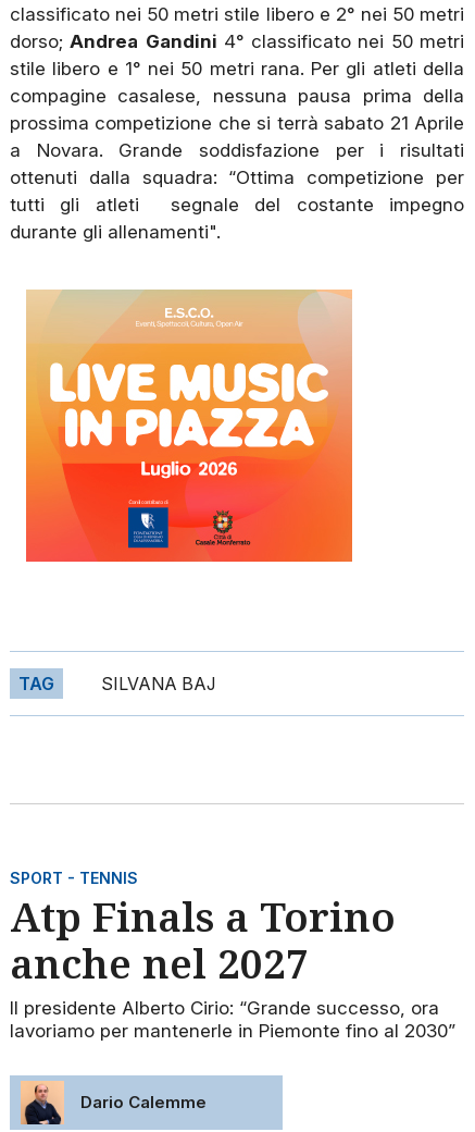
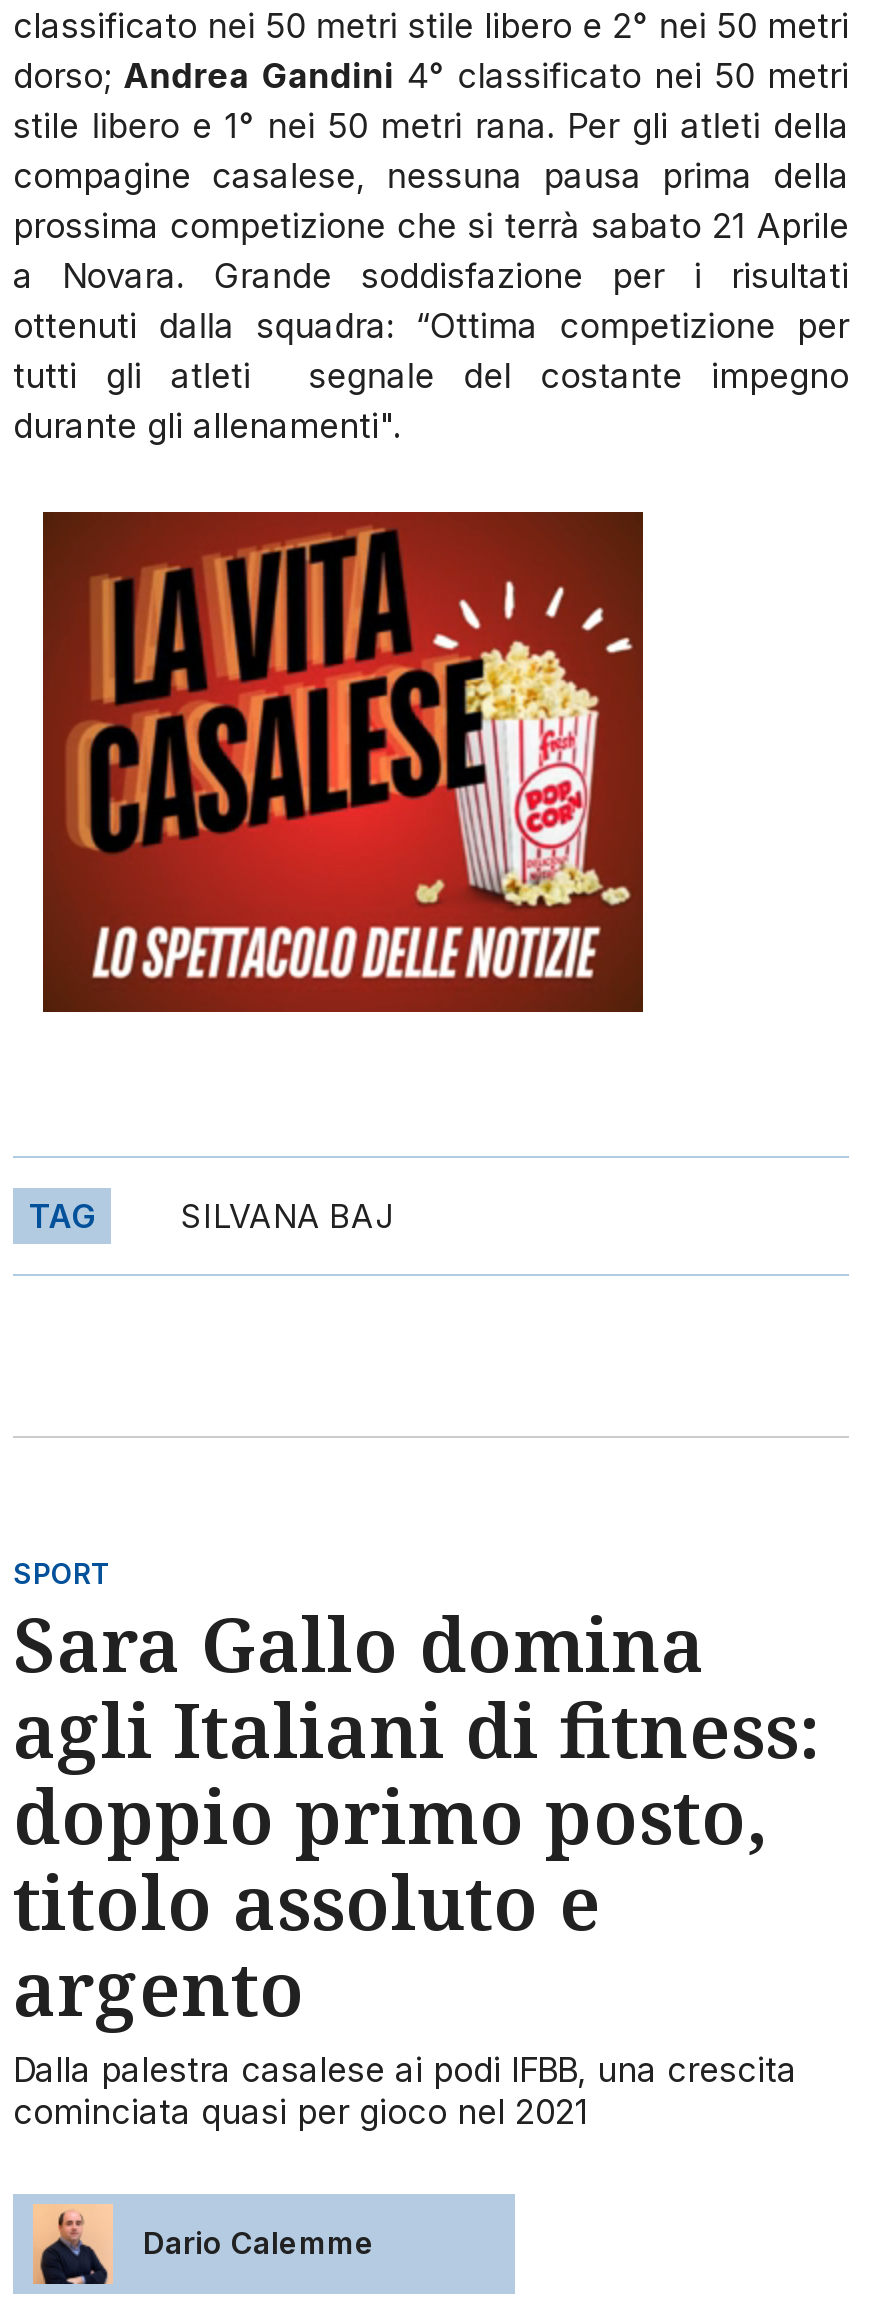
[25,288,353,563] [image] -> [41,510,645,1014] [image]
moved [18,673,215,694] -> [29,1196,391,1236]: TAG | SILVANA BAJ
[10,869,455,1042] SPORT - TENNIS | Atp Finals a Torino | anche nel 2027 | Il presidente Alberto Cirio: “Grande successo, ora | lavoriamo per mantenerle in Piemonte fino al 2030” -> [13,1556,823,2132] SPORT | Sara Gallo domina | agli Italiani di fitness: | doppio primo posto, | titolo assoluto e | argento | Dalla palestra casalese ai podi IFBB, una crescita | cominciata quasi per gioco nel 2021

